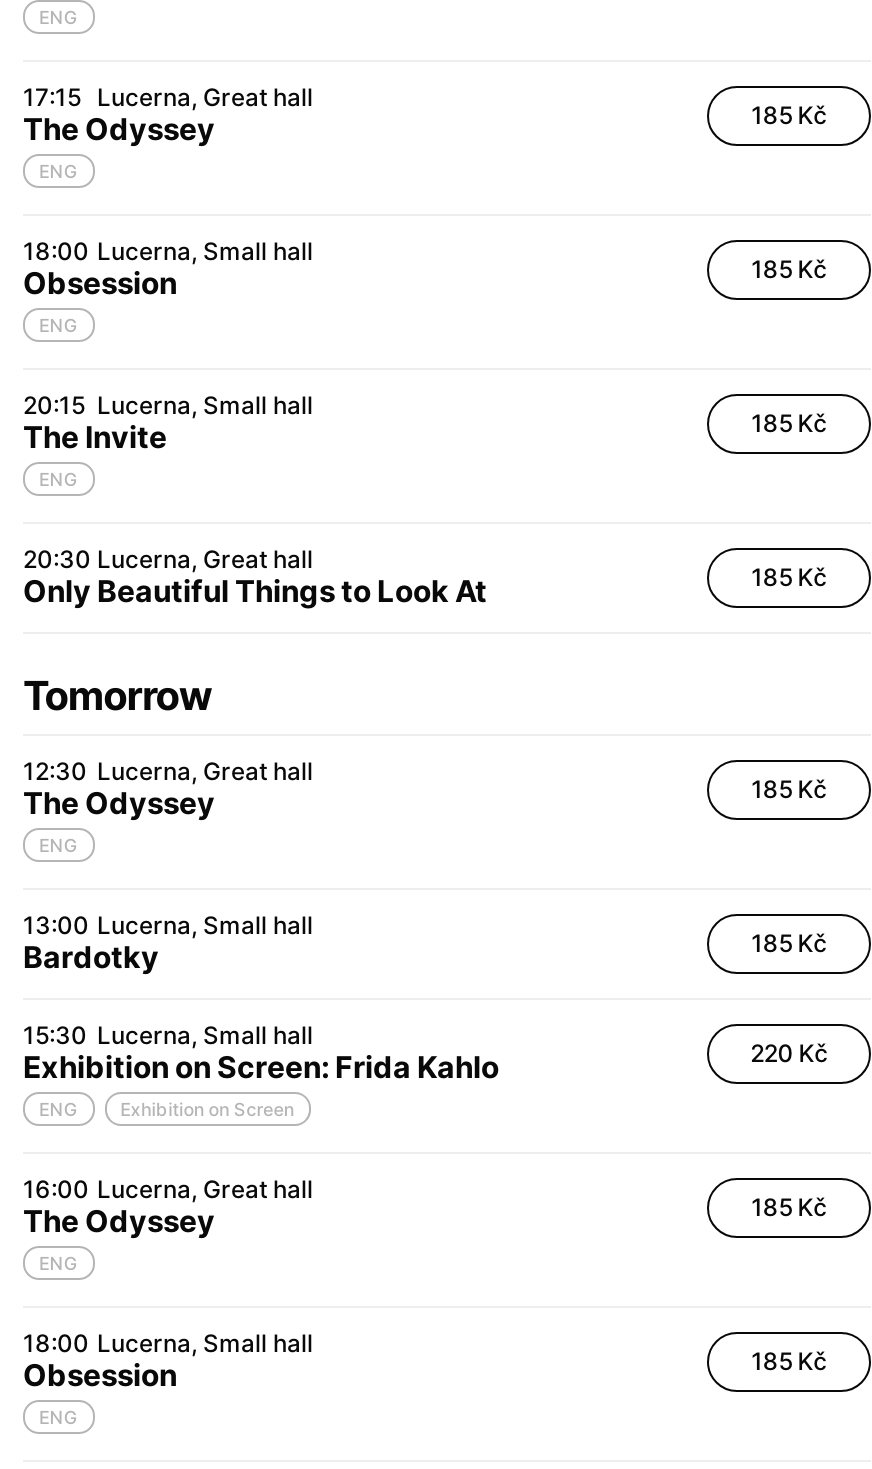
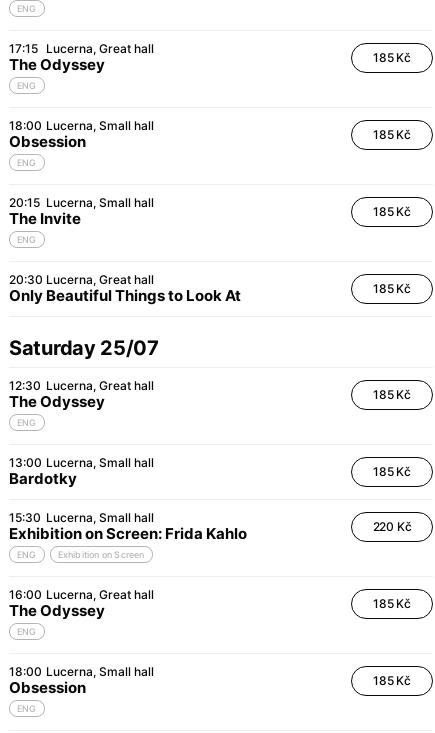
[23,672,212,720] Tomorrow -> [9,336,159,360] Saturday 25/07

